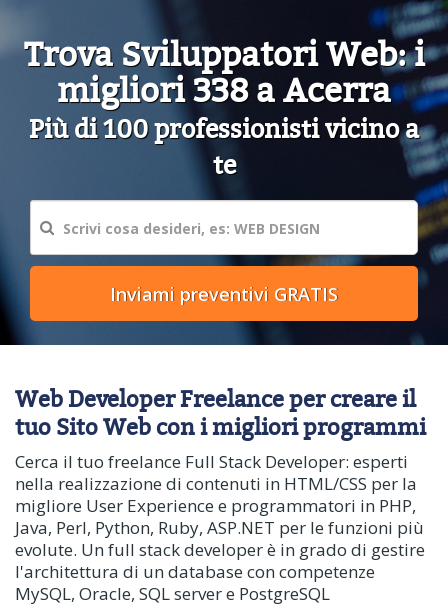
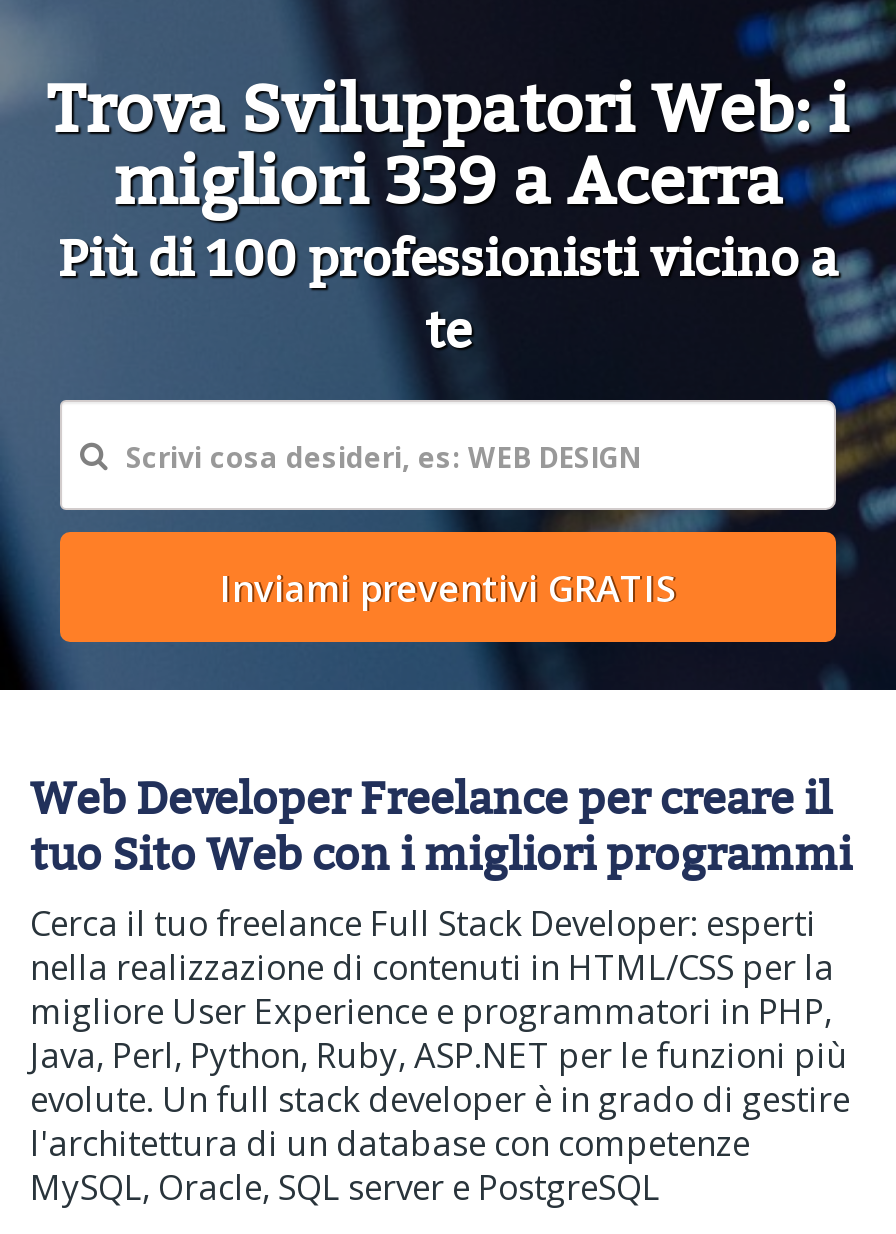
[57,67,391,113] migliori 338 a Acerra -> [113,134,783,226] migliori 339 a Acerra

